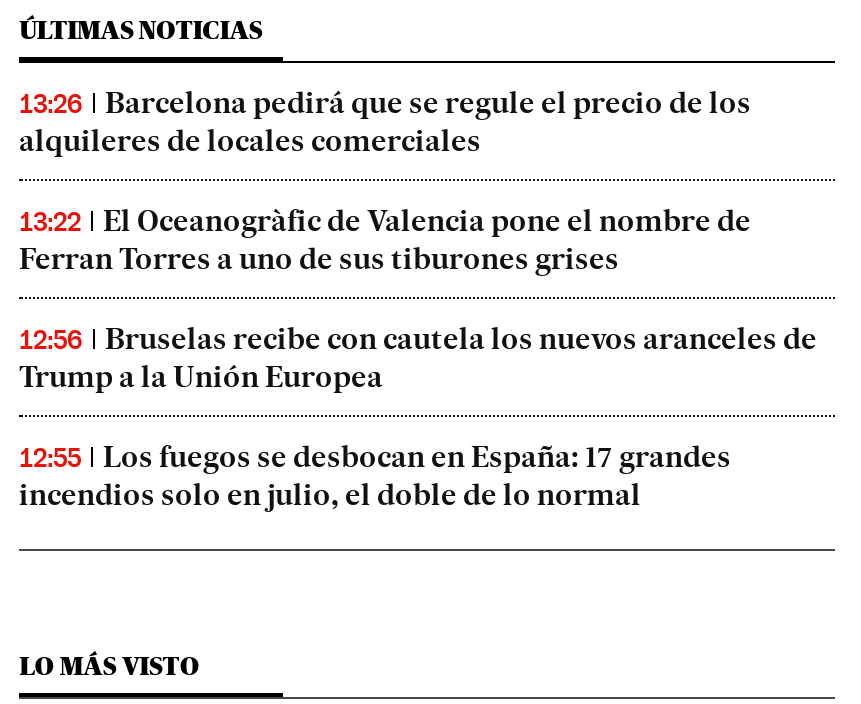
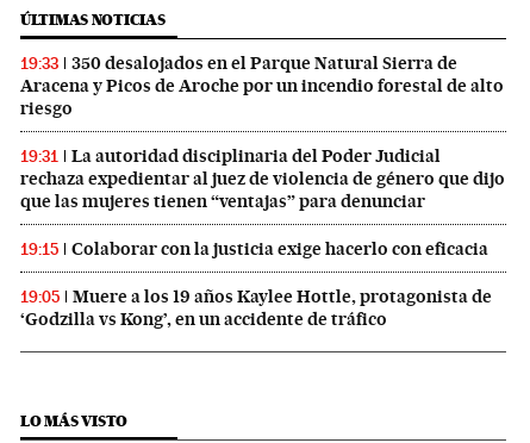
[19,84,751,158] 13:26 | Barcelona pedirá que se regule el precio de los | alquileres de locales comerciales -> [20,52,504,119] 19:33 | 350 desalojados en el Parque Natural Sierra de | Aracena y Picos de Aroche por un incendio forestal de alto | riesgo
[19,202,751,276] 13:22 | El Oceanogràfic de Valencia pone el nombre de | Ferran Torres a uno de sus tiburones grises -> [20,145,505,211] 19:31 | La autoridad disciplinaria del Poder Judicial | rechaza expedientar al juez de violencia de género que dijo | que las mujeres tienen “ventajas” para denunciar
[19,320,817,394] 12:56 | Bruselas recibe con cautela los nuevos aranceles de | Trump a la Unión Europea -> [20,238,488,259] 19:15 | Colaborar con la justicia exige hacerlo con eficacia
[19,438,731,512] 12:55 | Los fuegos se desbocan en España: 17 grandes | incendios solo en julio, el doble de lo normal -> [20,285,492,329] 19:05 | Muere a los 19 años Kaylee Hottle, protagonista de | ‘Godzilla vs Kong’, en un accidente de tráfico

